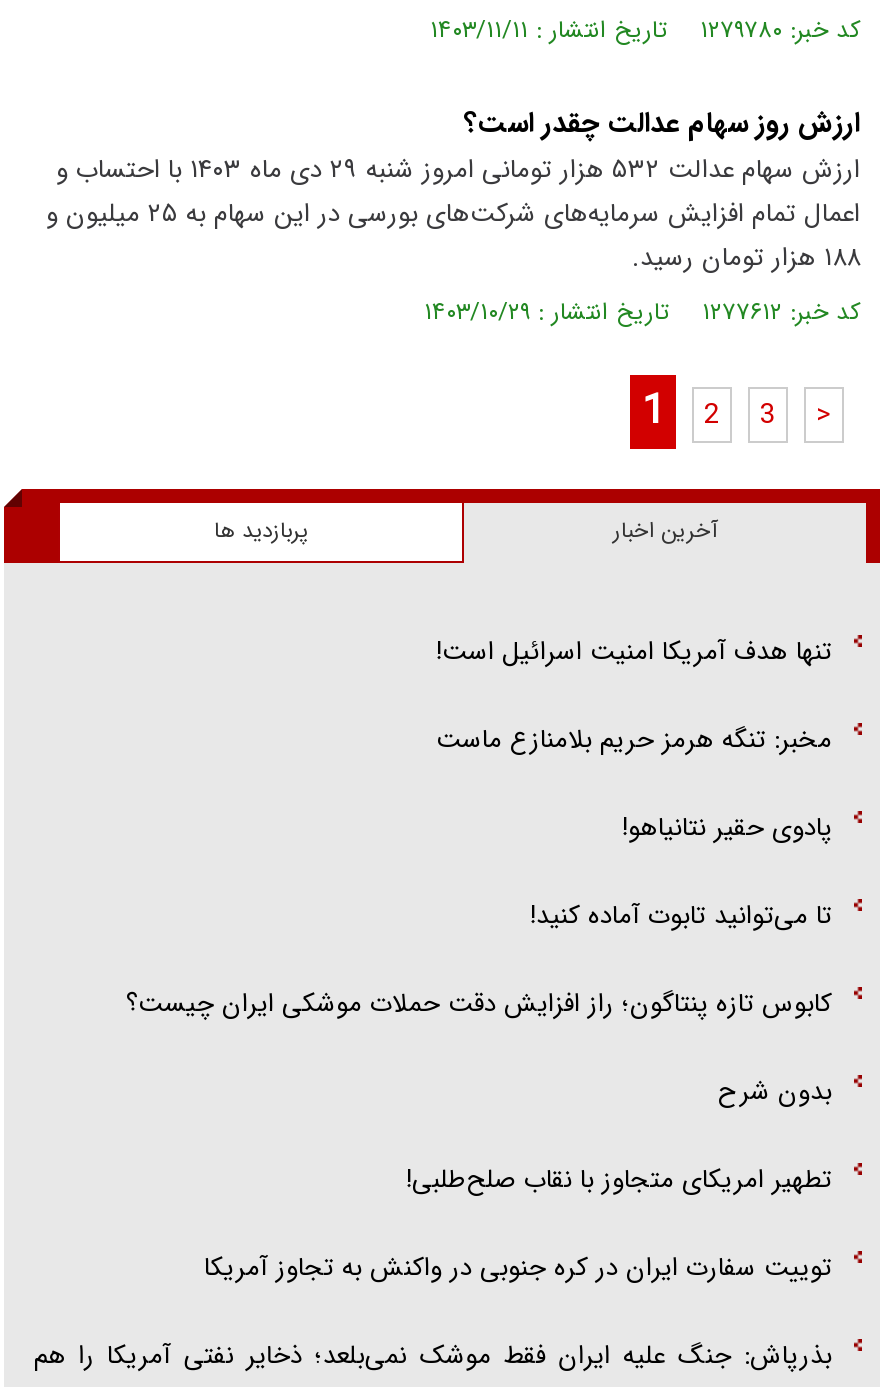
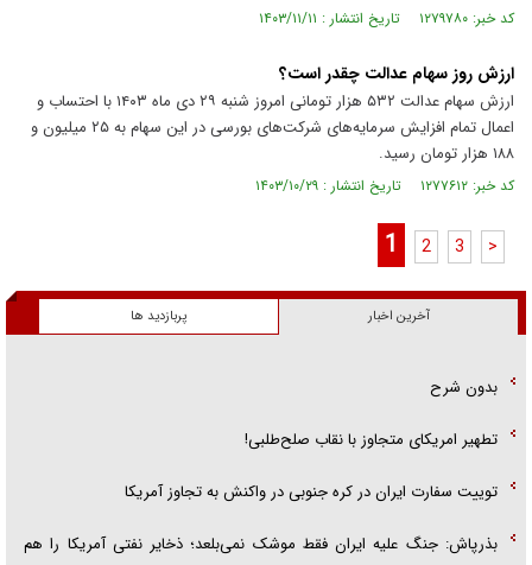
[126,631,832,1025] تنها هدف آمریکا امنیت اسرائیل است! | مخبر: تنگه هرمز حریم بلامنازع ماست | پادوی حقیر نتانیاهو! | تا می‌توانید تابوت آماده کنید! | کابوس تازه پنتاگون؛ راز افزایش دقت حملات موشکی ایران چیست؟ -> none

